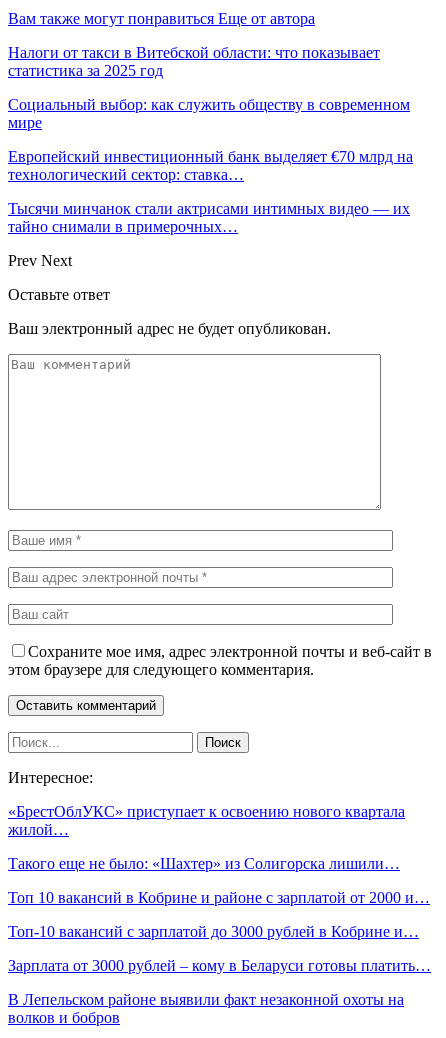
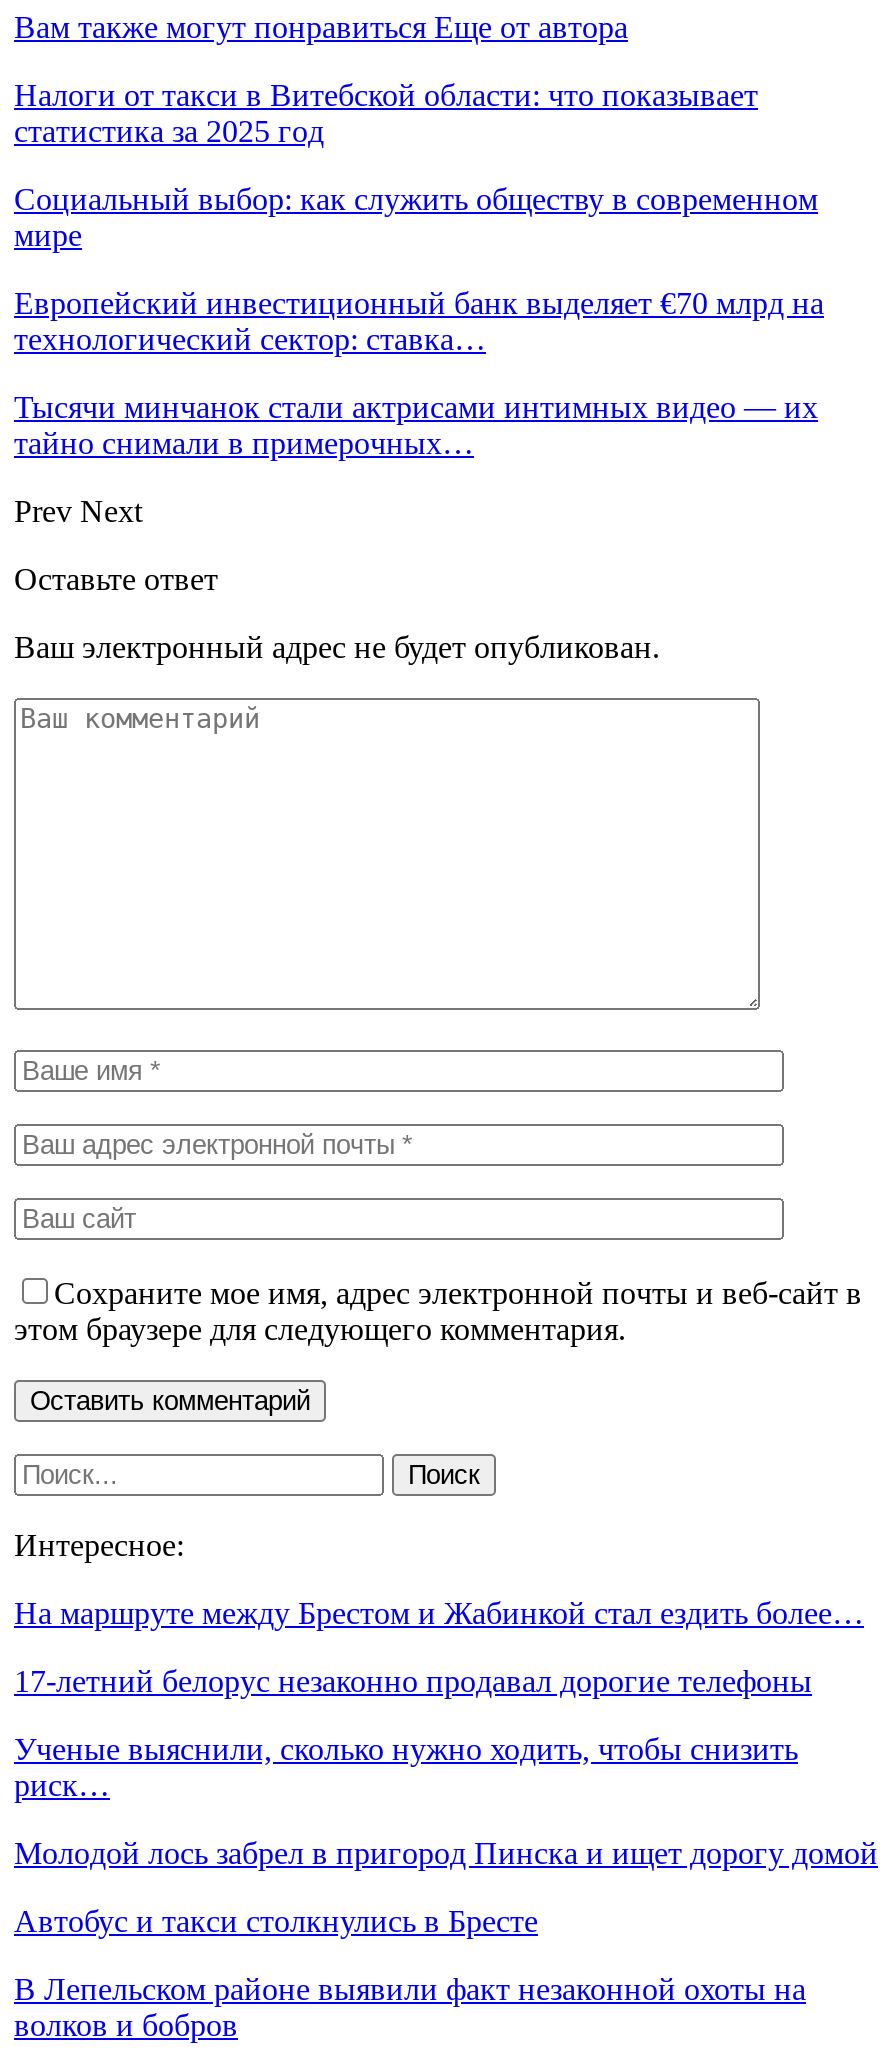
[8,803,405,838] «БрестОблУКС» приступает к освоению нового квартала | жилой… -> [14,1596,864,1630] На маршруте между Брестом и Жабинкой стал ездить более…
[8,855,400,872] Такого еще не было: «Шахтер» из Солигорска лишили… -> [14,1664,812,1698] 17-летний белорус незаконно продавал дорогие телефоны
[8,889,430,906] Топ 10 вакансий в Кобрине и районе с зарплатой от 2000 и… -> [14,1732,798,1802] Ученые выяснили, сколько нужно ходить, чтобы снизить | риск…
[8,923,419,940] Топ-10 вакансий с зарплатой до 3000 рублей в Кобрине и… -> [14,1836,878,1870] Молодой лось забрел в пригород Пинска и ищет дорогу домой
[8,957,431,974] Зарплата от 3000 рублей – кому в Беларуси готовы платить… -> [14,1904,538,1938] Автобус и такси столкнулись в Бресте

